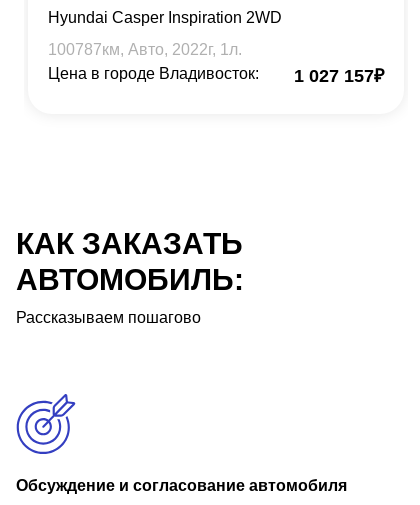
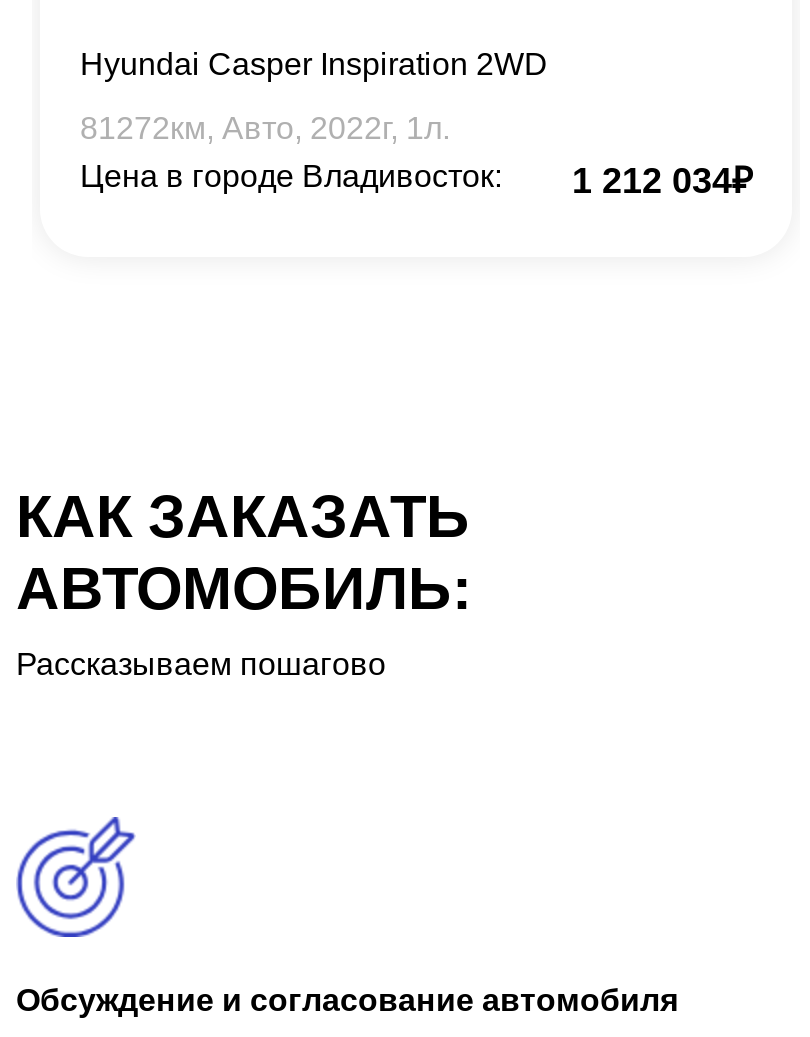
[48,40,242,57] 100787км, Авто, 2022г, 1л. -> [80,110,450,144] 81272км, Авто, 2022г, 1л.
[294,65,384,85] 1 027 157₽ -> [572,160,752,200] 1 212 034₽

